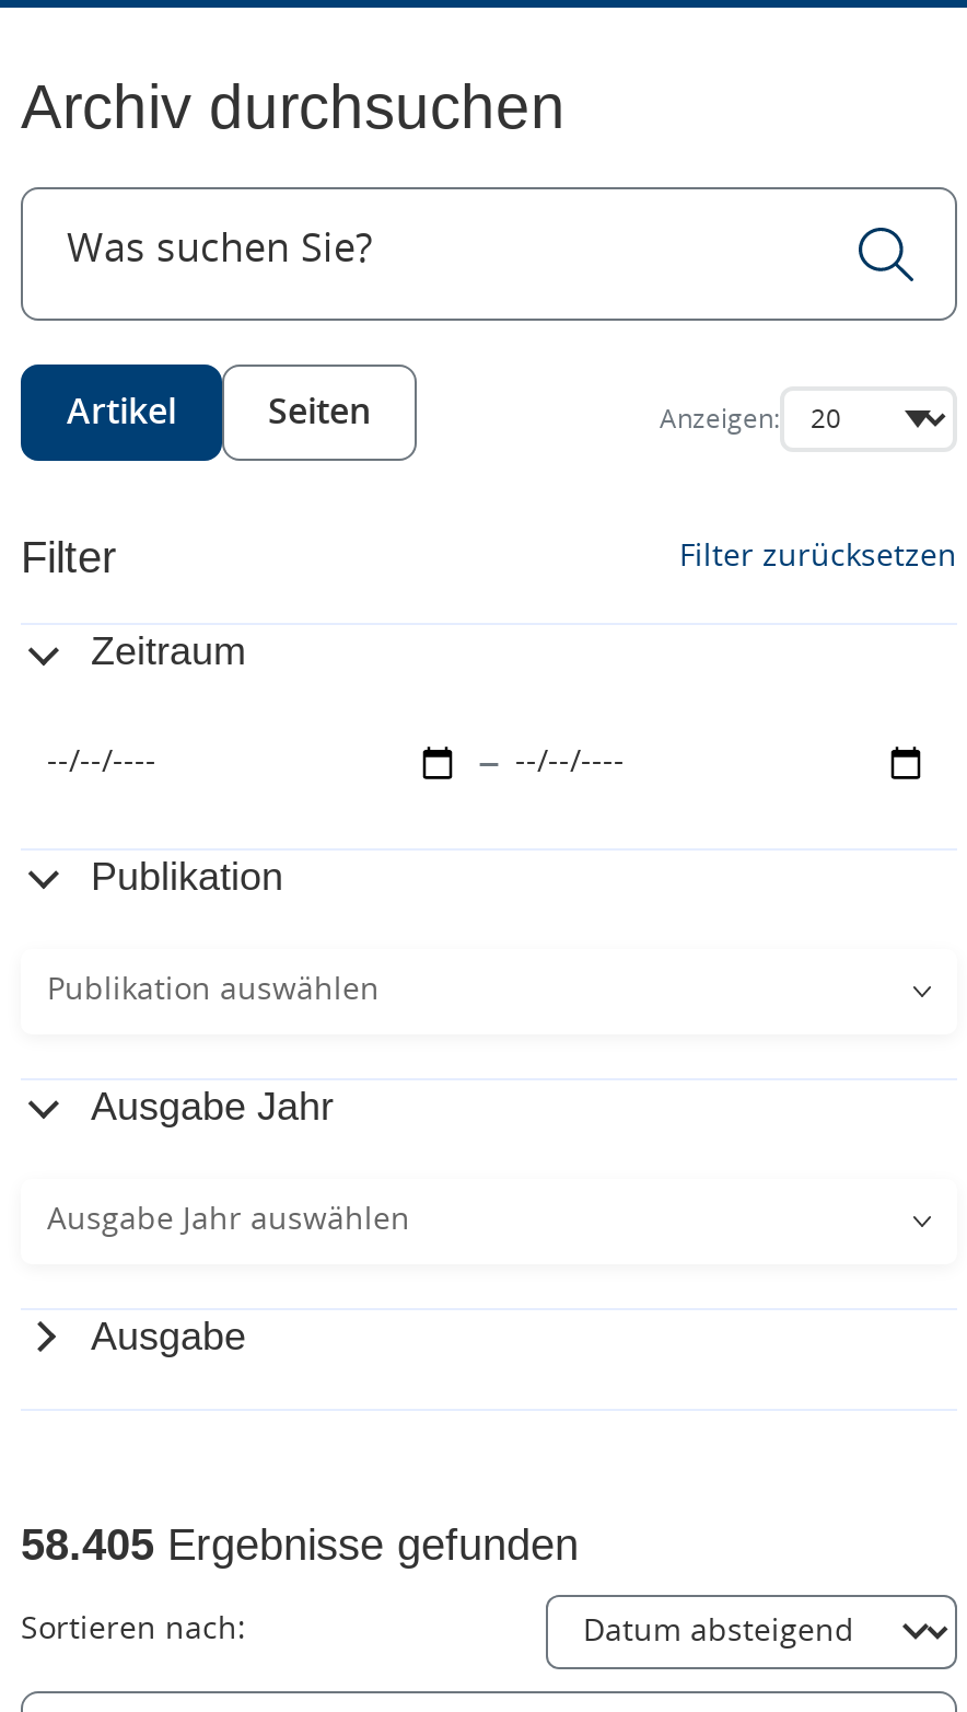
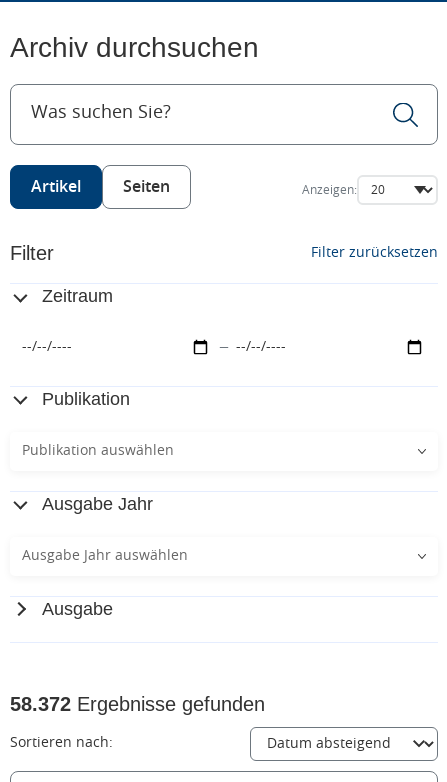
[21,1520,579,1568] 58.405 Ergebnisse gefunden -> [10,693,265,715] 58.372 Ergebnisse gefunden

